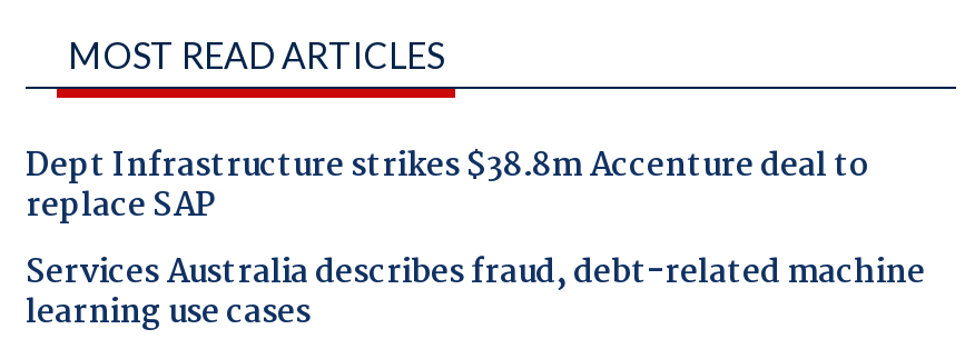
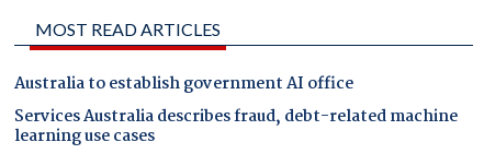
[26,140,869,234] Dept Infrastructure strikes $38.8m Accenture deal to | replace SAP -> [14,71,353,97] Australia to establish government AI office

